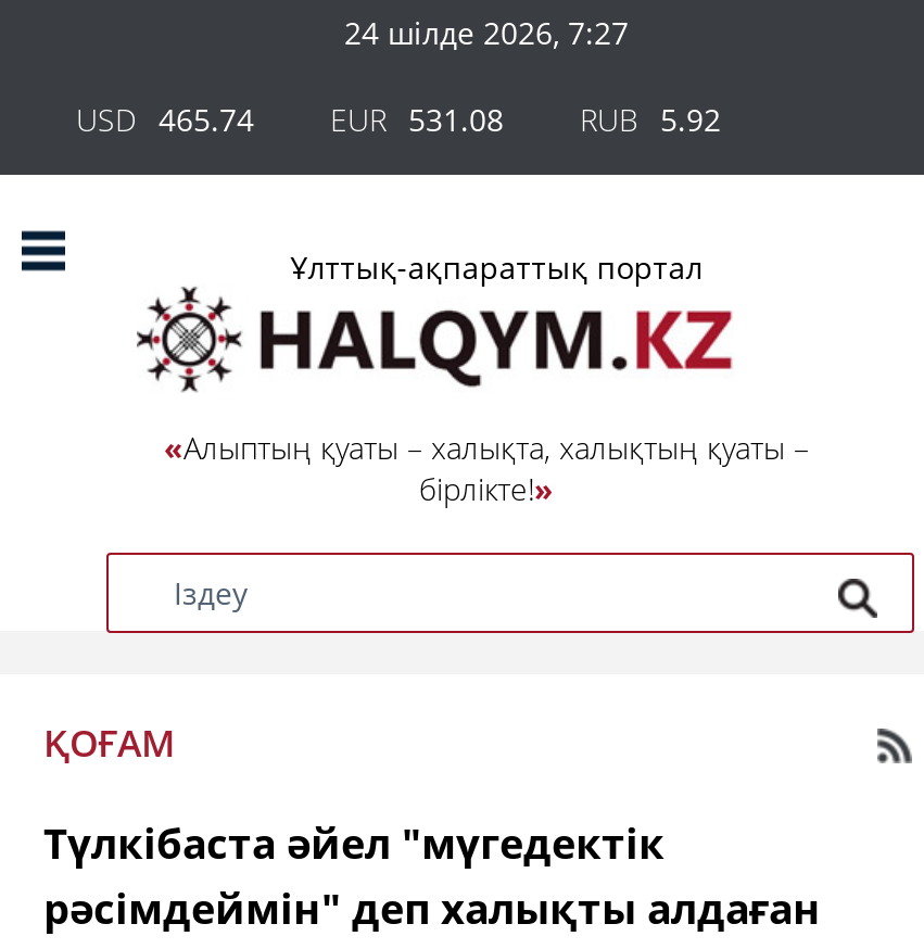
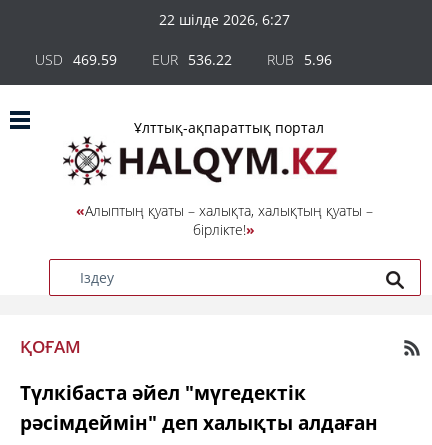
[344,12,629,53] 24 шілде 2026, 7:27 -> [158,10,289,29] 22 шілде 2026, 6:27
[76,99,254,140] USD 465.74 -> [35,50,117,69] USD 469.59
[330,99,504,140] EUR 531.08 -> [152,50,232,69] EUR 536.22
[580,99,721,140] RUB 5.92 -> [267,50,332,69] RUB 5.96

